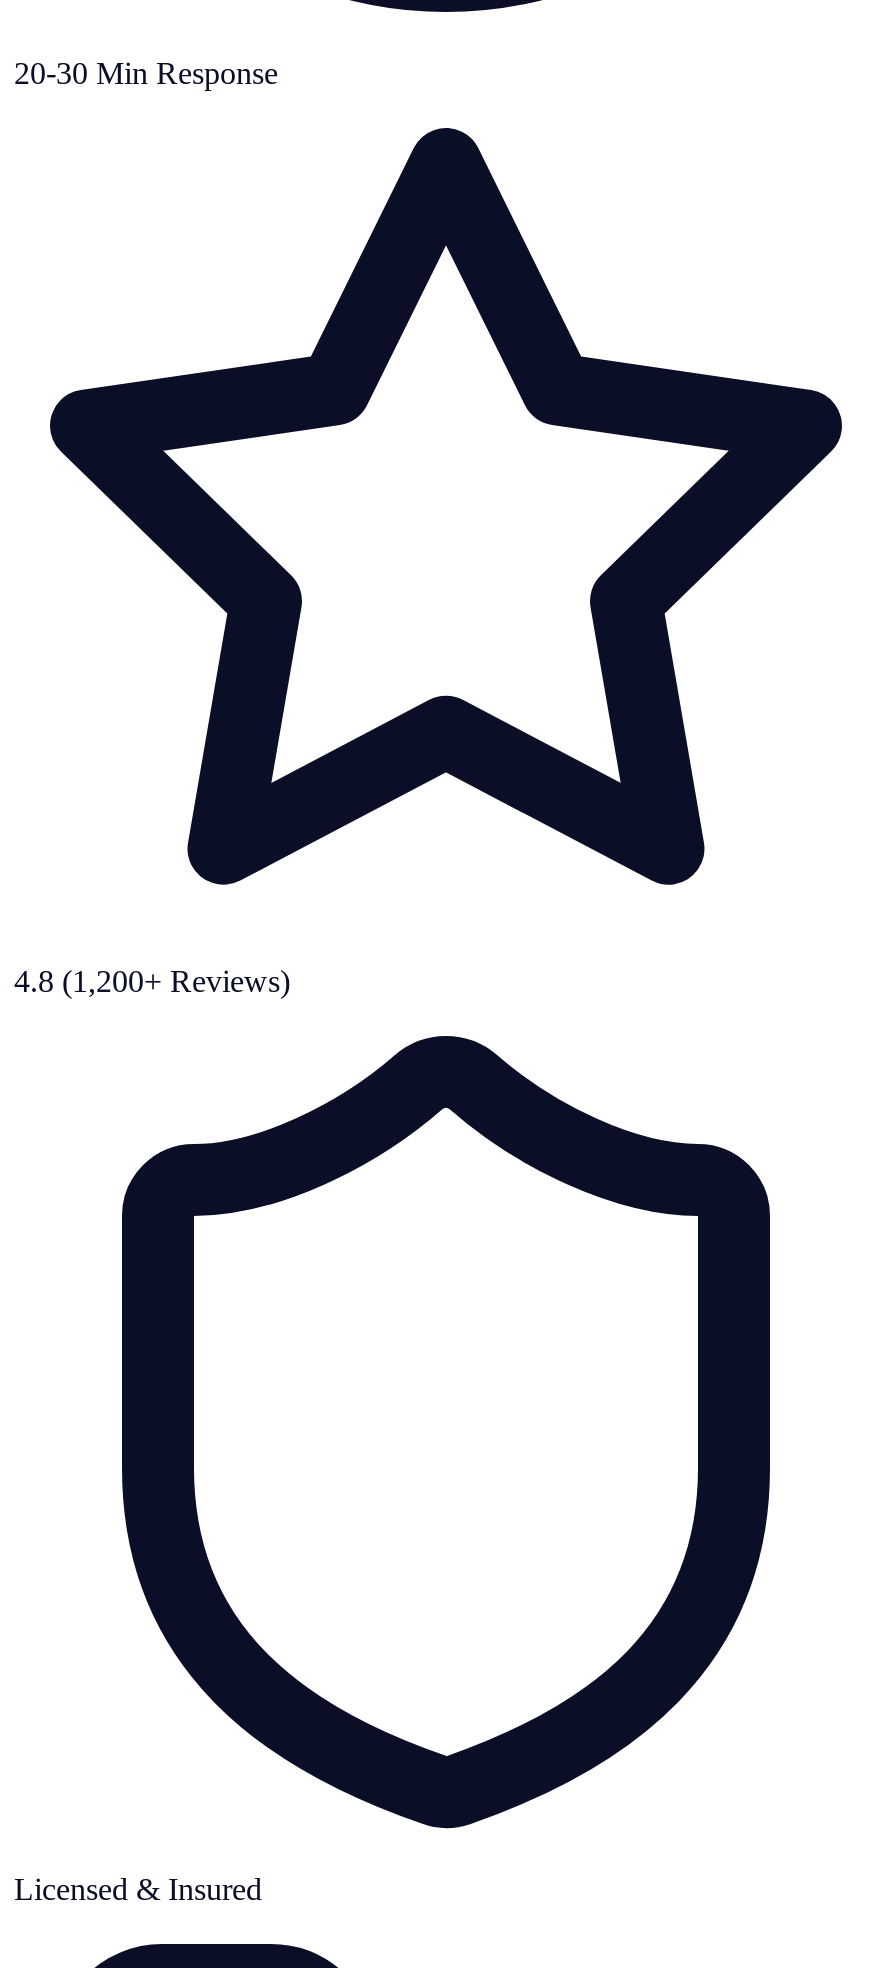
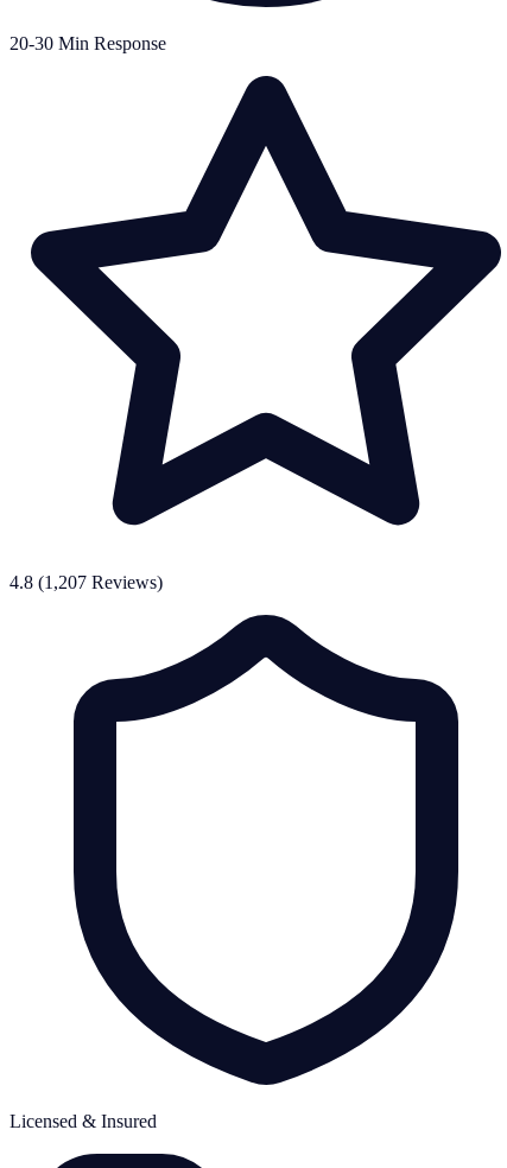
[14,964,290,998] 4.8 (1,200+ Reviews) -> [9,572,163,592] 4.8 (1,207 Reviews)

